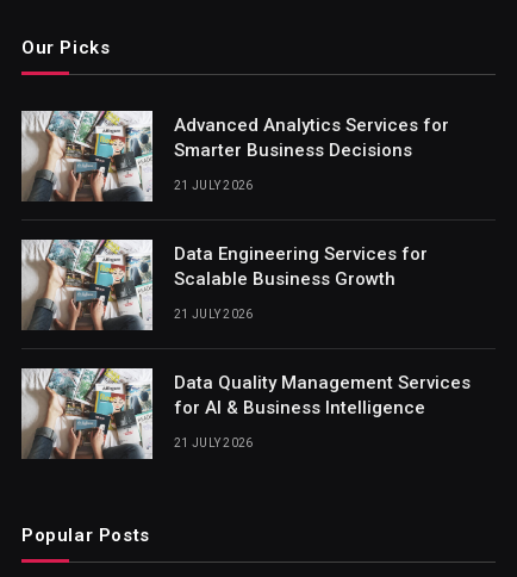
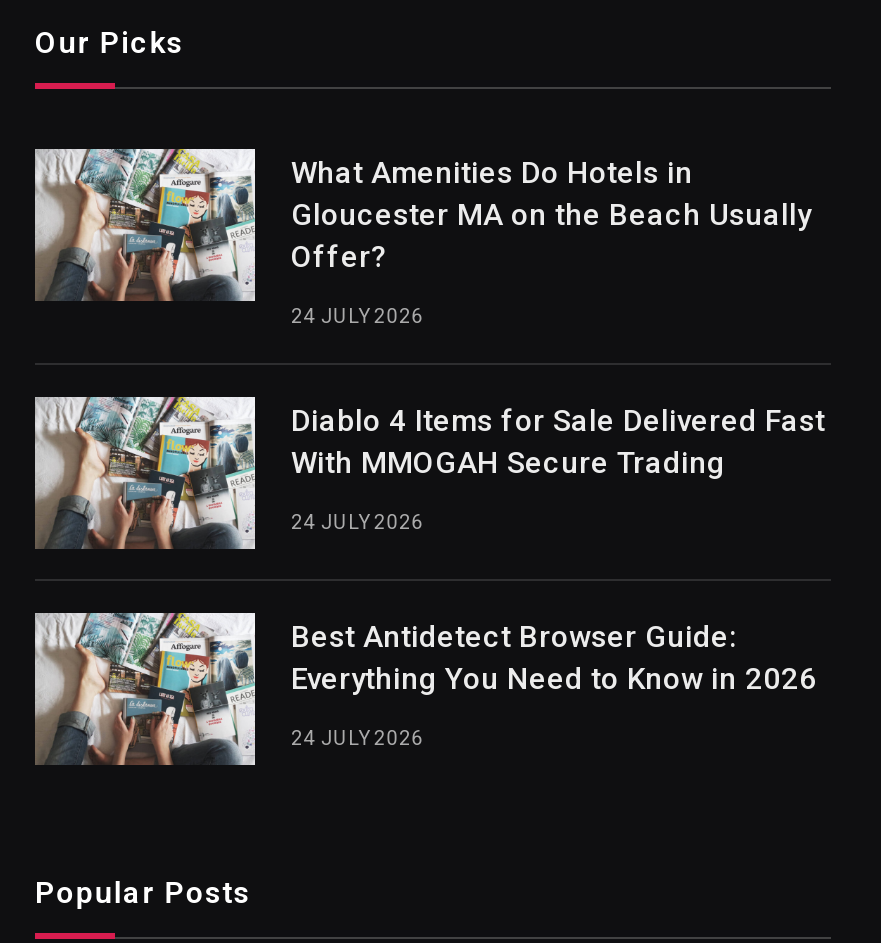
[174,114,449,161] Advanced Analytics Services for | Smarter Business Decisions -> [291,155,811,275] What Amenities Do Hotels in | Gloucester MA on the Beach Usually | Offer?
[174,179,253,192] 21 JULY 2026 -> [291,305,424,327] 24 JULY 2026
[174,243,428,290] Data Engineering Services for | Scalable Business Growth -> [291,403,825,481] Diablo 4 Items for Sale Delivered Fast | With MMOGAH Secure Trading
[174,307,253,321] 21 JULY 2026 -> [291,511,424,533] 24 JULY 2026
[174,372,471,418] Data Quality Management Services | for AI & Business Intelligence -> [291,619,817,697] Best Antidetect Browser Guide: | Everything You Need to Know in 2026
[174,436,253,449] 21 JULY 2026 -> [291,727,424,749] 24 JULY 2026

